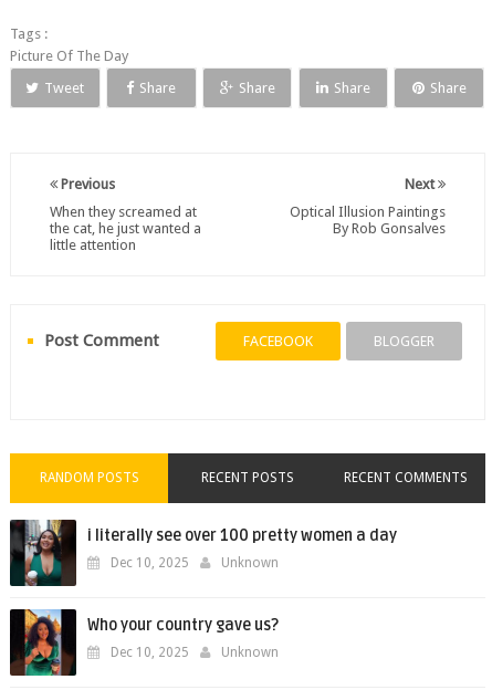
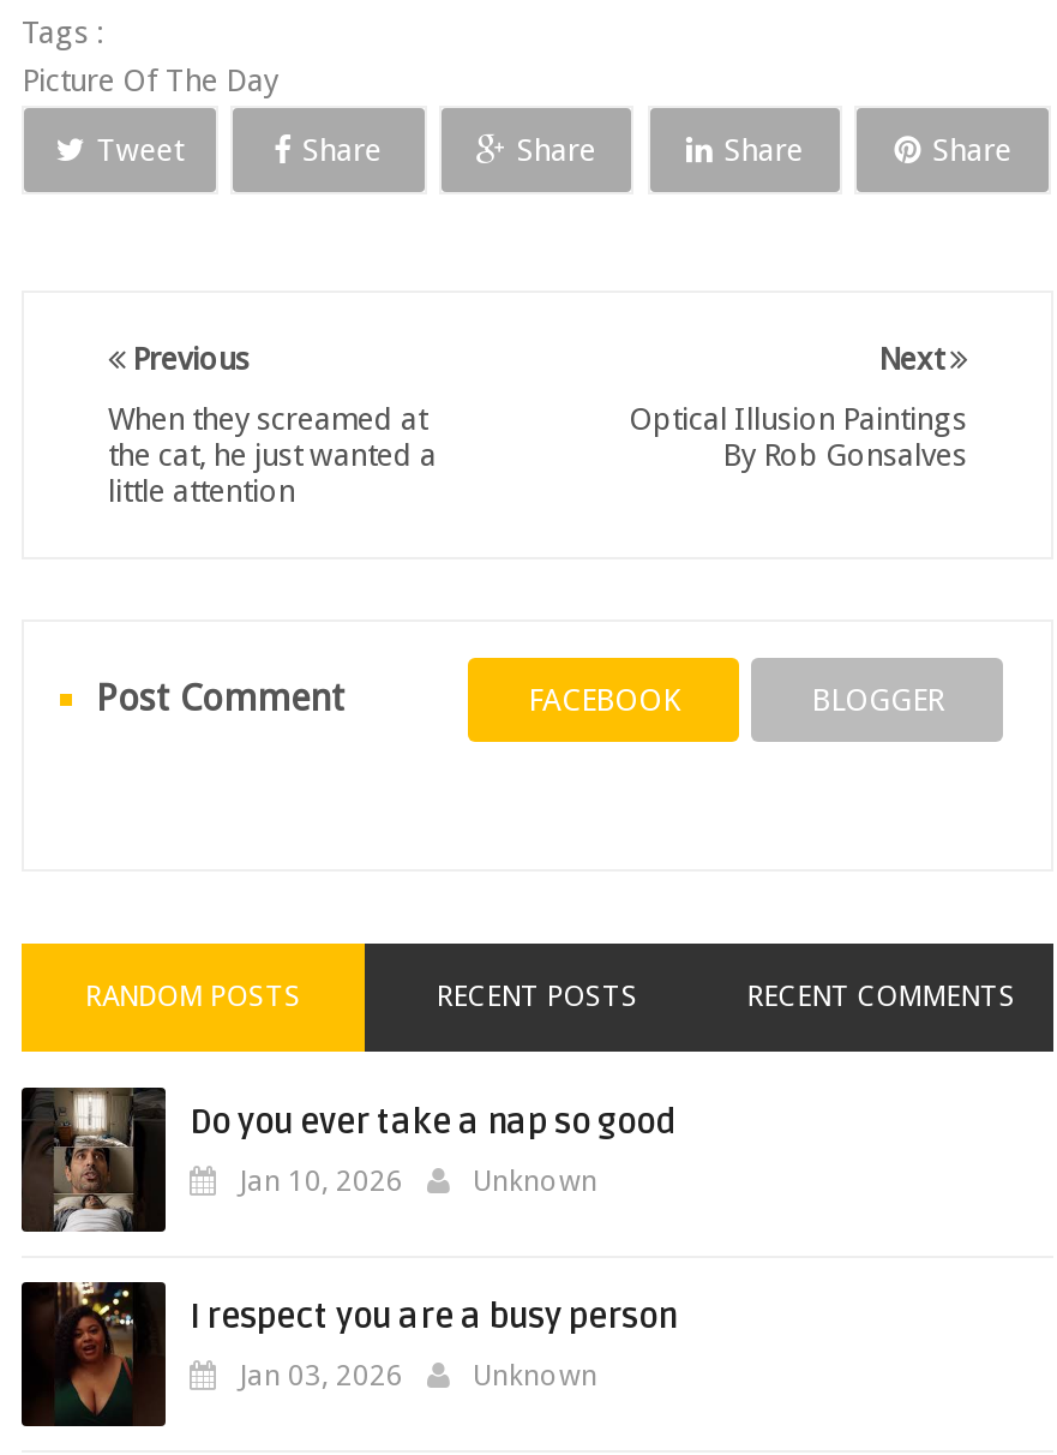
[10,519,397,586] [image] | i literally see over 100 pretty women a day -> [22,1085,677,1234] [image] | Do you ever take a nap so good
[111,555,189,571] Dec 10, 2025 -> [240,1164,403,1198] Jan 10, 2026
[10,609,279,677] [image] | Who your country gave us? -> [22,1280,677,1429] [image] | I respect you are a busy person
[111,645,189,660] Dec 10, 2025 -> [240,1359,403,1393] Jan 03, 2026

